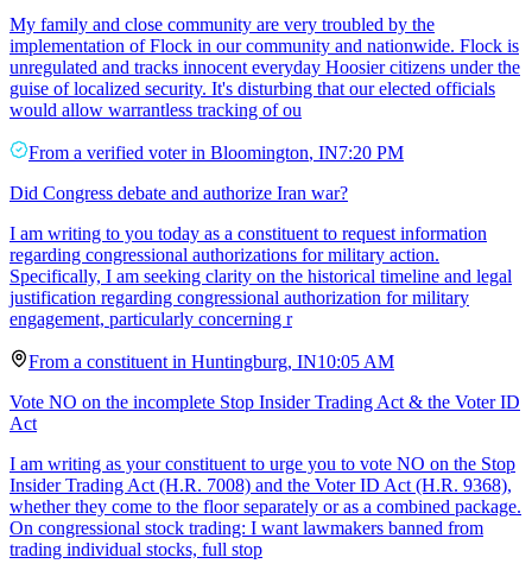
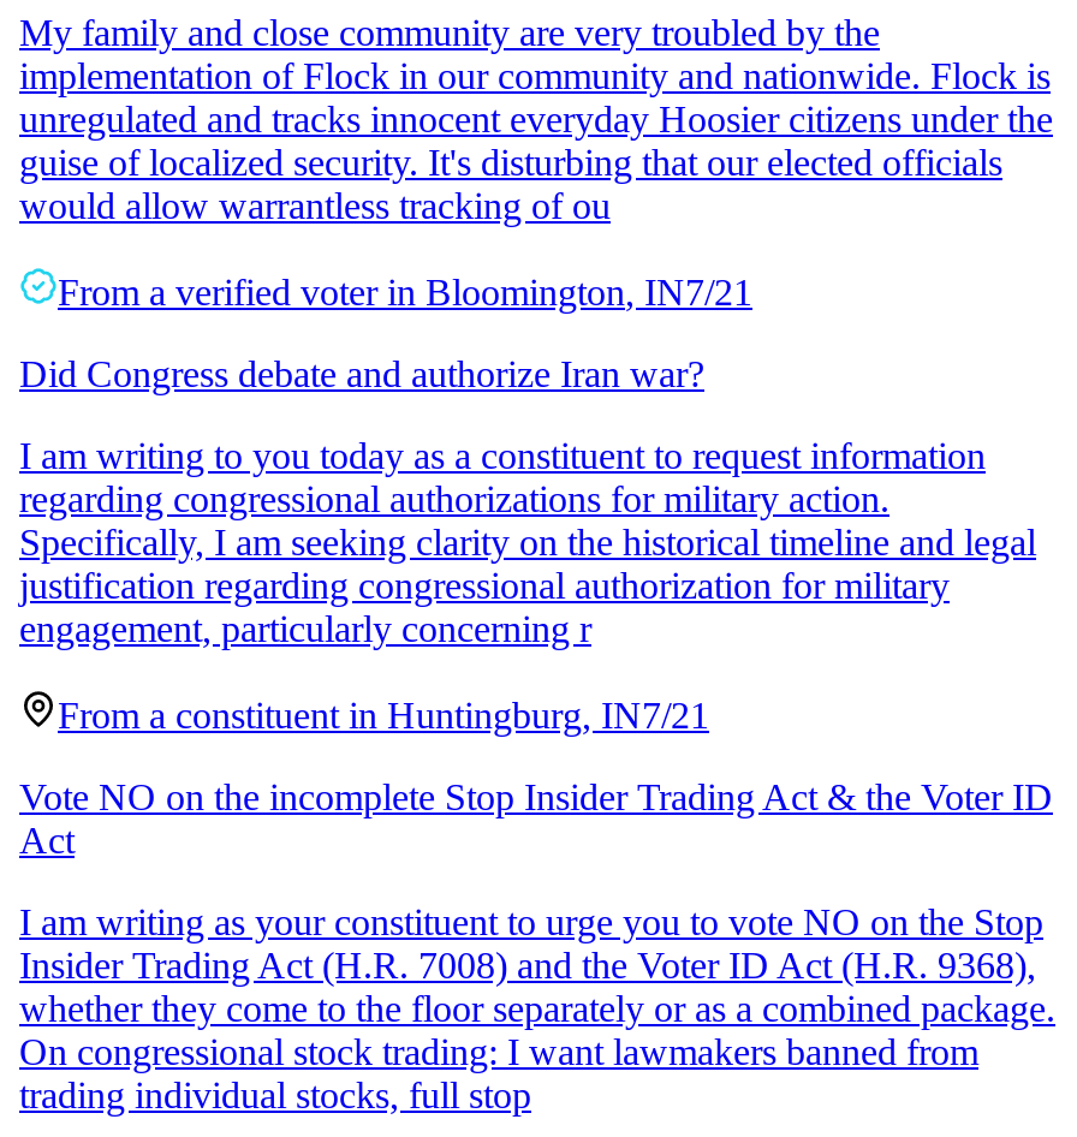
[28,142,404,162] From a verified voter in Bloomington, IN7:20 PM -> [58,271,752,312] From a verified voter in Bloomington, IN7/21
[28,351,394,371] From a constituent in Huntingburg, IN10:05 AM -> [58,694,709,735] From a constituent in Huntingburg, IN7/21

